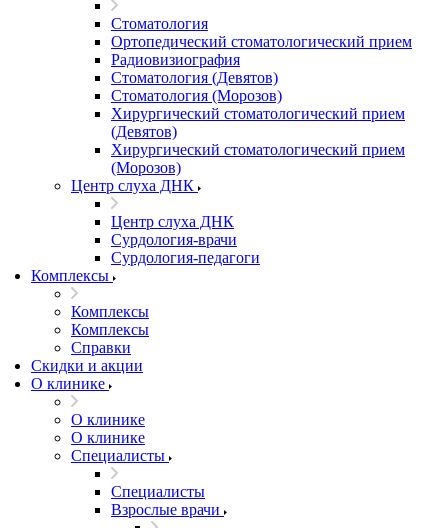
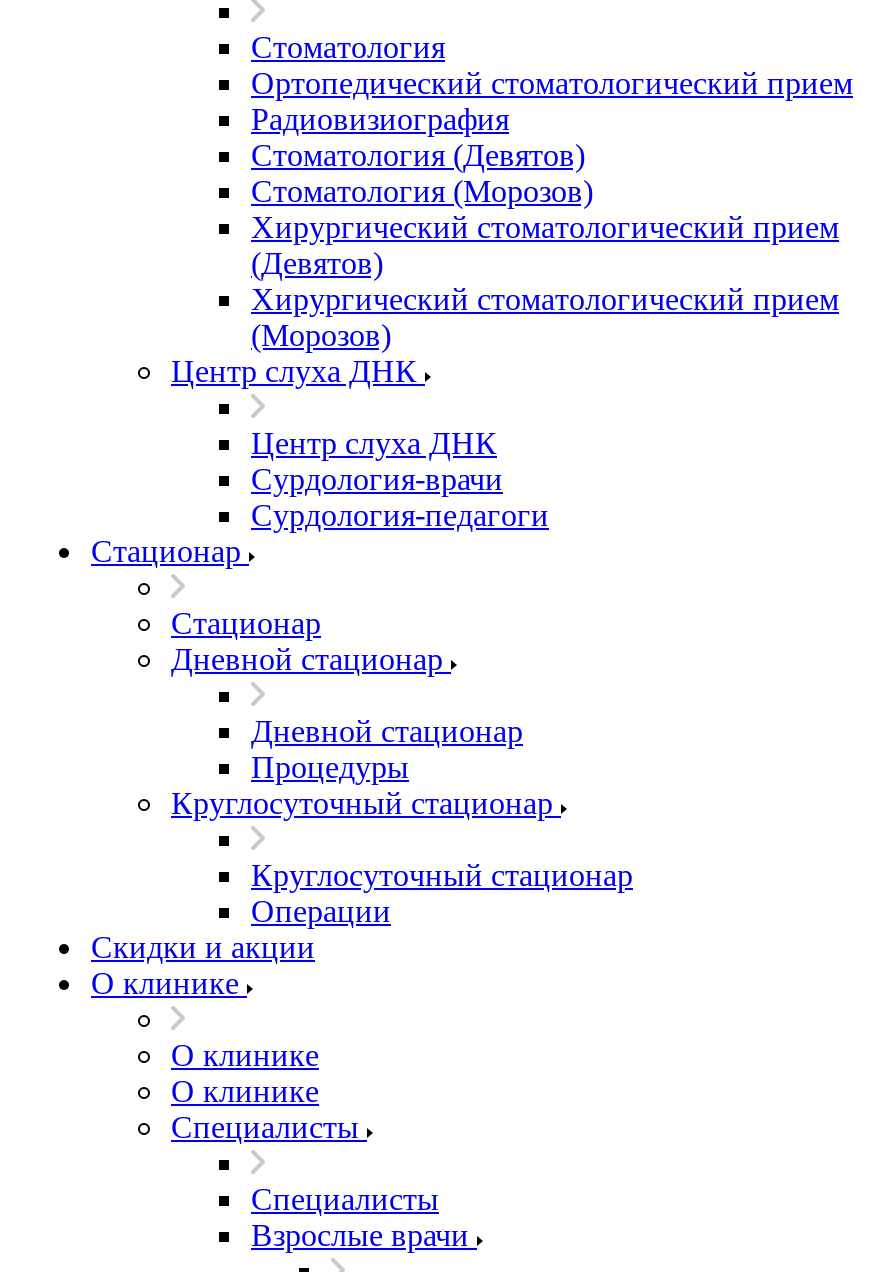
[31,267,149,356] Комплексы | Комплексы | Комплексы | Справки -> [91,534,633,928] Стационар | Стационар | Дневной стационар | Дневной стационар | Процедуры | Круглосуточный стационар | Круглосуточный стационар | Операции

